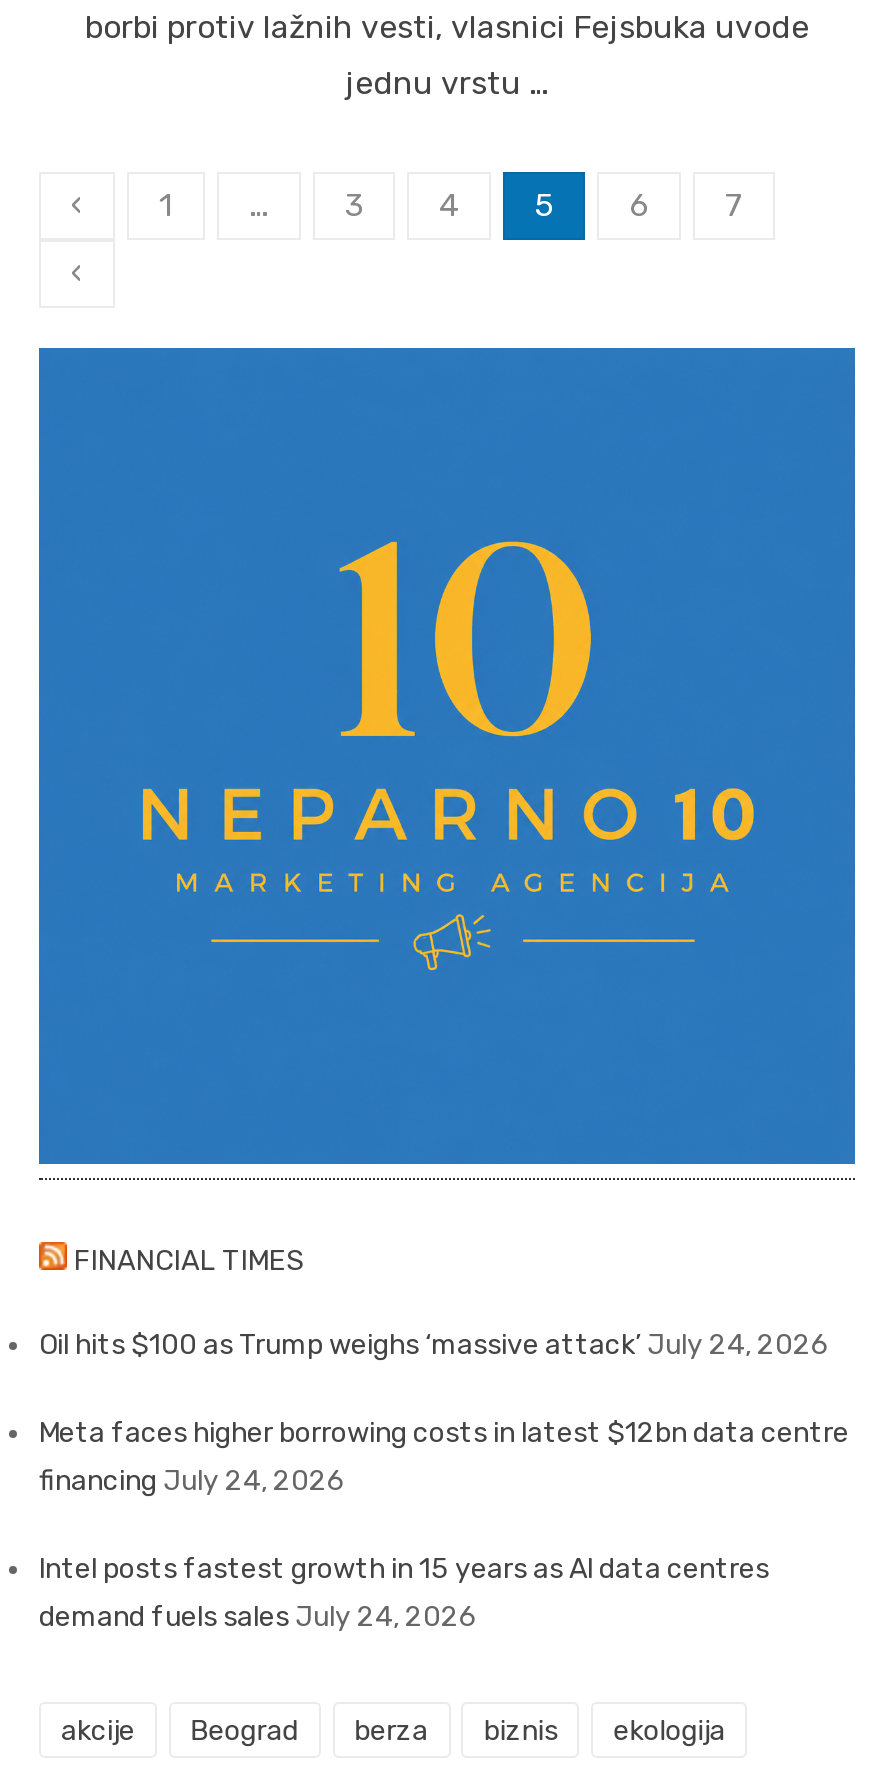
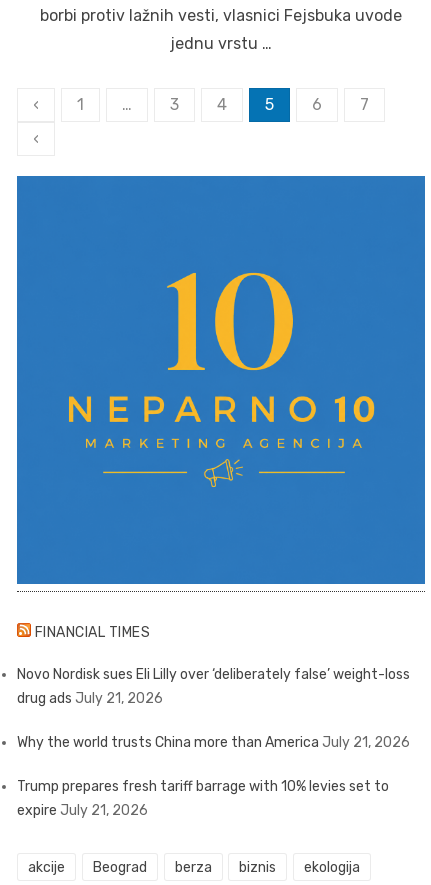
[39,1329,829,1363] Oil hits $100 as Trump weighs ‘massive attack’ July 24, 2026 -> [17,666,410,707] Novo Nordisk sues Eli Lilly over ‘deliberately false’ weight-loss | drug ads July 21, 2026
[39,1417,849,1499] Meta faces higher borrowing costs in latest $12bn data centre | financing July 24, 2026 -> [17,734,410,751] Why the world trusts China more than America July 21, 2026
[39,1553,769,1635] Intel posts fastest growth in 15 years as AI data centres | demand fuels sales July 24, 2026 -> [17,778,389,819] Trump prepares fresh tariff barrage with 10% levies set to | expire July 21, 2026

